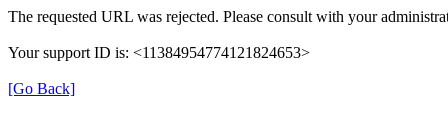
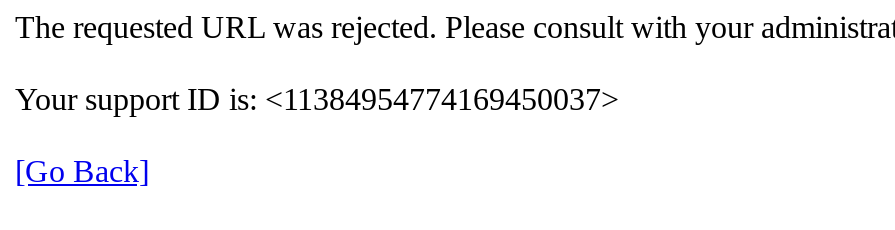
[8,44,310,61] Your support ID is: <11384954774121824653> -> [15,82,619,116] Your support ID is: <11384954774169450037>

